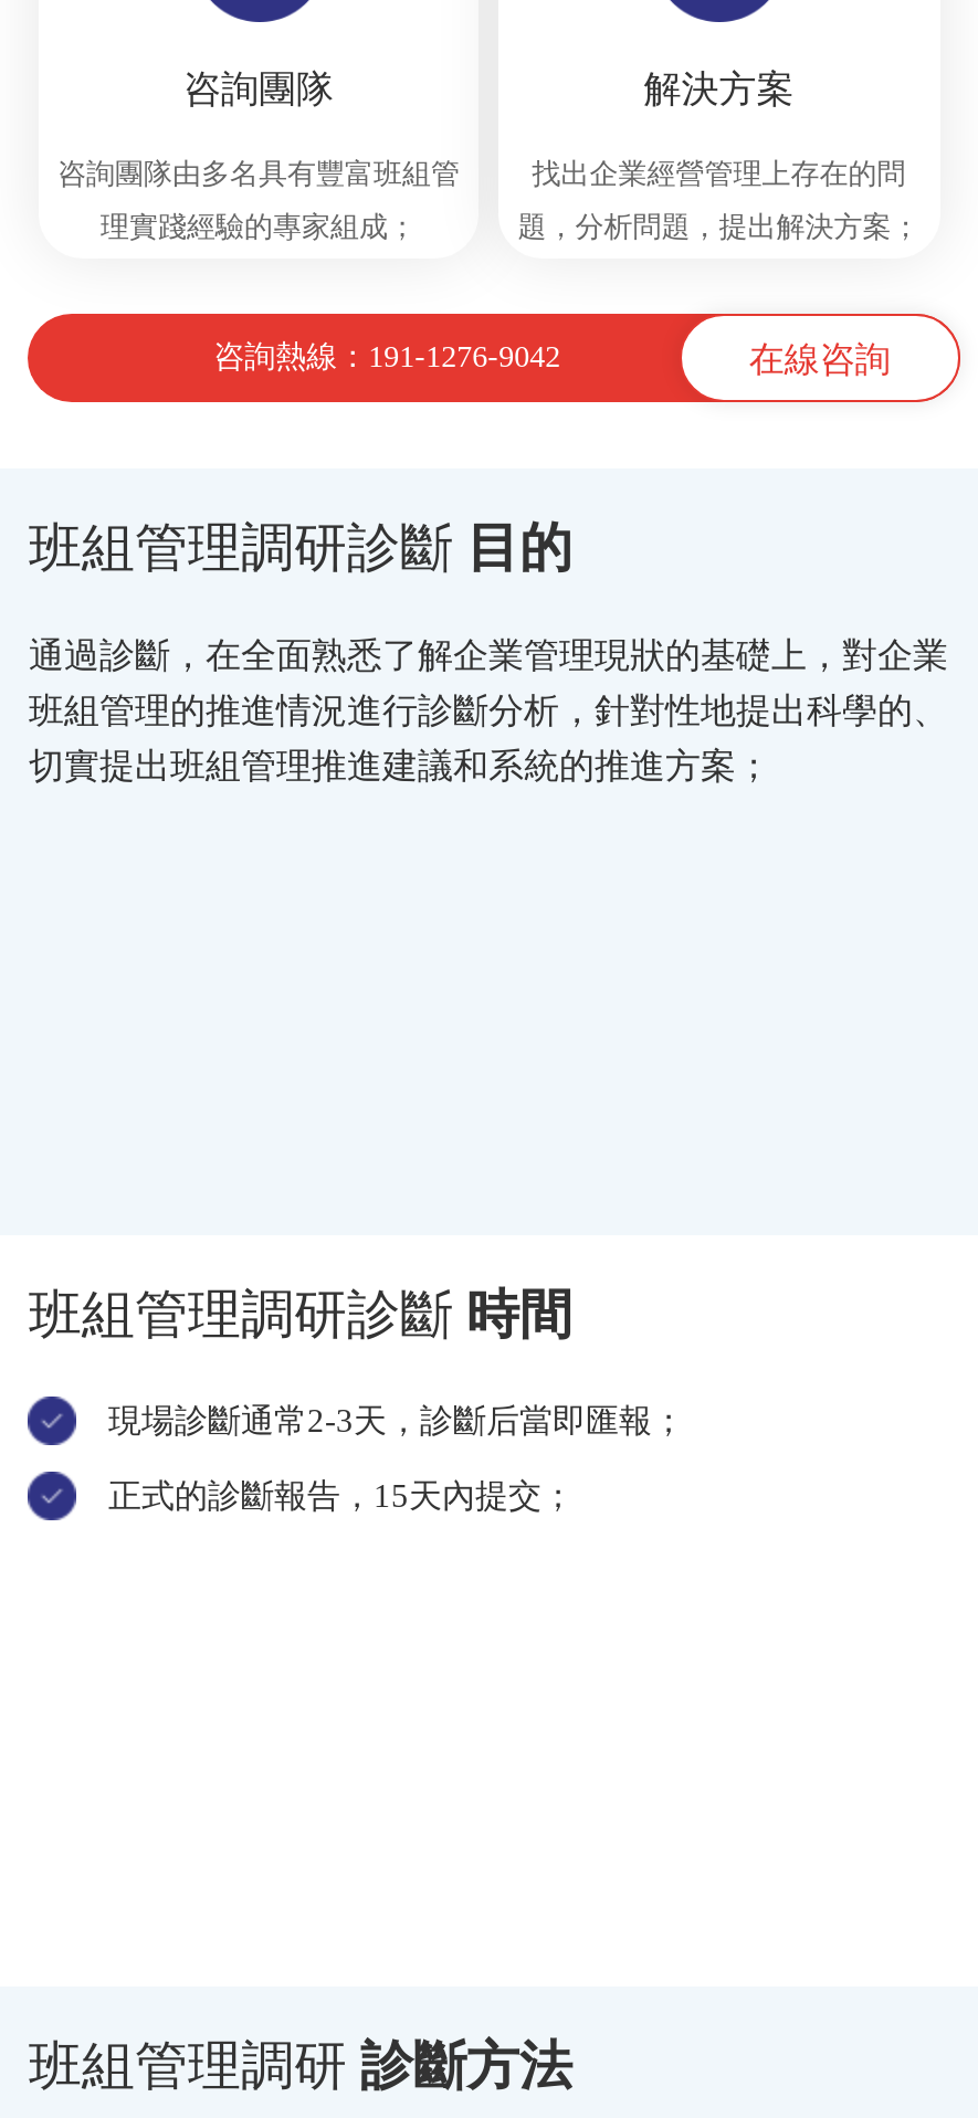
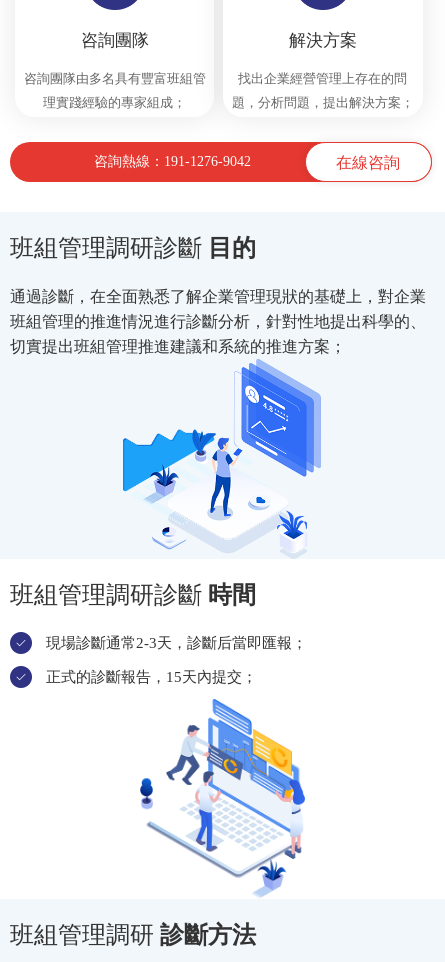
none -> [122,359,322,551] [image]
none -> [139,698,306,897] [image]

